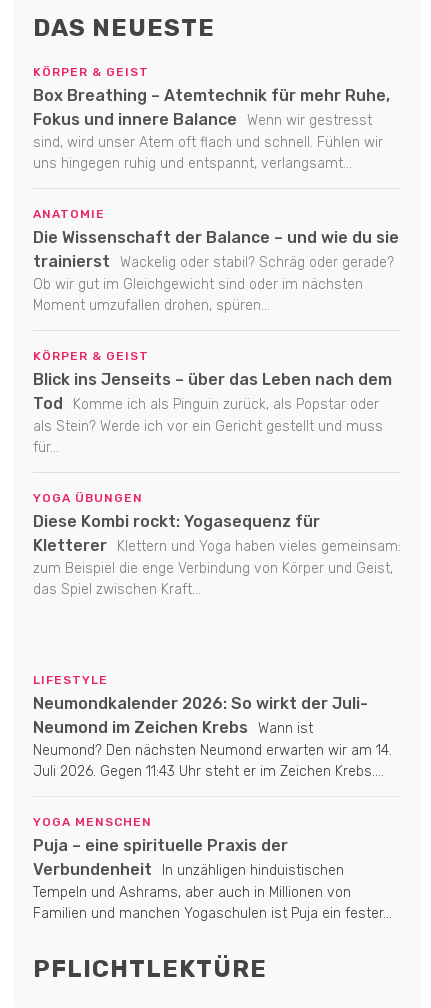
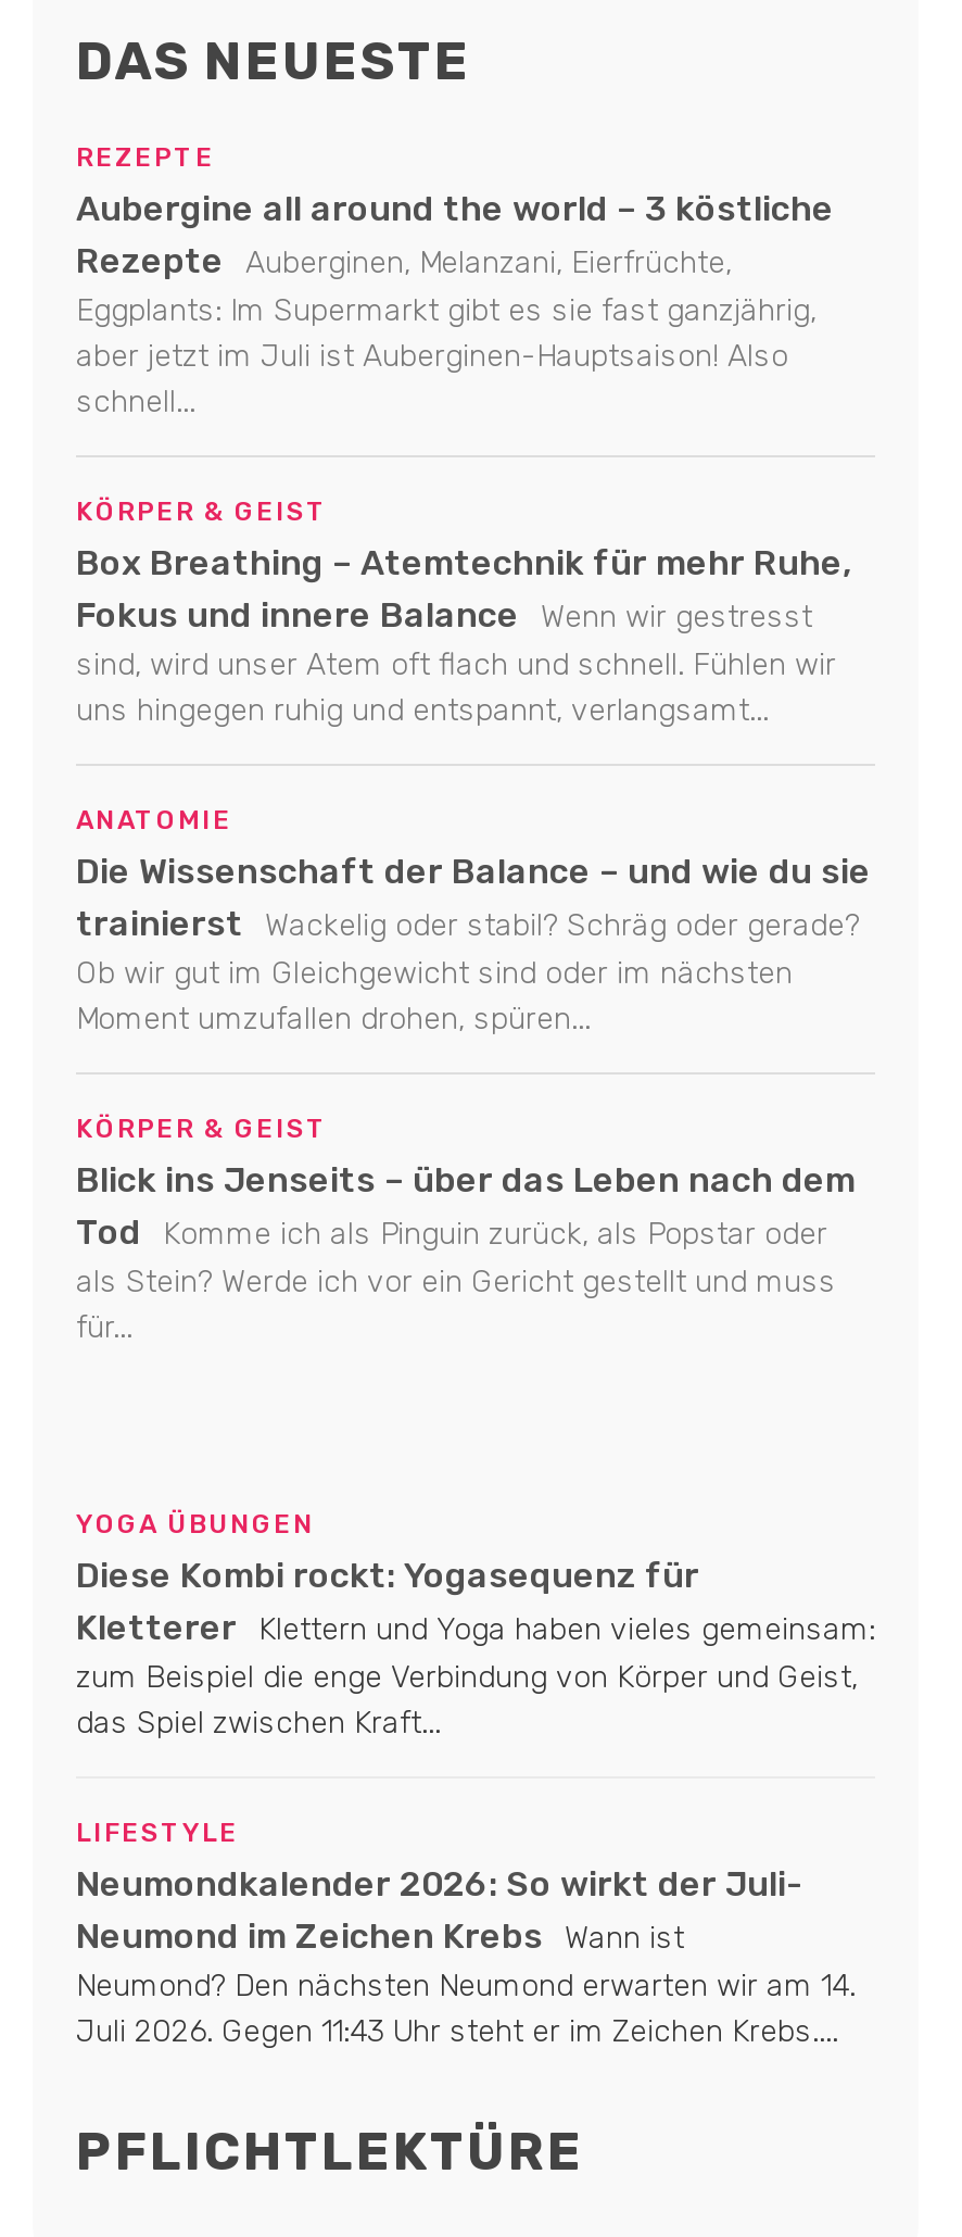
none -> [76,142,834,420] REZEPTE | Aubergine all around the world – 3 köstliche | Rezepte Auberginen, Melanzani, Eierfrüchte, | Eggplants: Im Supermarkt gibt es sie fast ganzjährig, | aber jetzt im Juli ist Auberginen-Hauptsaison! Also | schnell...
moved [33,65,399,456] -> [76,496,871,1345]: KÖRPER & GEIST | Box Breathing – Atemtechnik für mehr Ruhe, | Fokus und innere Balance Wenn wir gestresst | ... | als Stein? Werde ich vor ein Gericht gestellt und muss | für...
moved [33,491,401,598] -> [76,1508,875,1741]: YOGA ÜBUNGEN | Diese Kombi rockt: Yogasequenz für | Kletterer Klettern und Yoga haben vieles gemeinsam: | zum Beispiel die enge Verbindung von Körper und Geist, | das Spiel zwischen Kraft...
moved [33,673,392,780] -> [76,1817,856,2049]: LIFESTYLE | Neumondkalender 2026: So wirkt der Juli- | Neumond im Zeichen Krebs Wann ist | Neumond? Den nächsten Neumond erwarten wir am 14. | Juli 2026. Gegen 11:43 Uhr steht er im Zeichen Krebs....
[33,815,392,922] YOGA MENSCHEN | Puja – eine spirituelle Praxis der | Verbundenheit In unzähligen hinduistischen | Tempeln und Ashrams, aber auch in Millionen von | Familien und manchen Yogaschulen ist Puja ein fester... -> none

